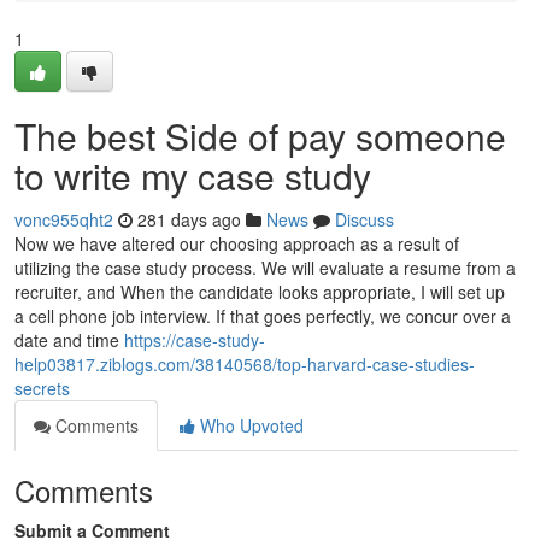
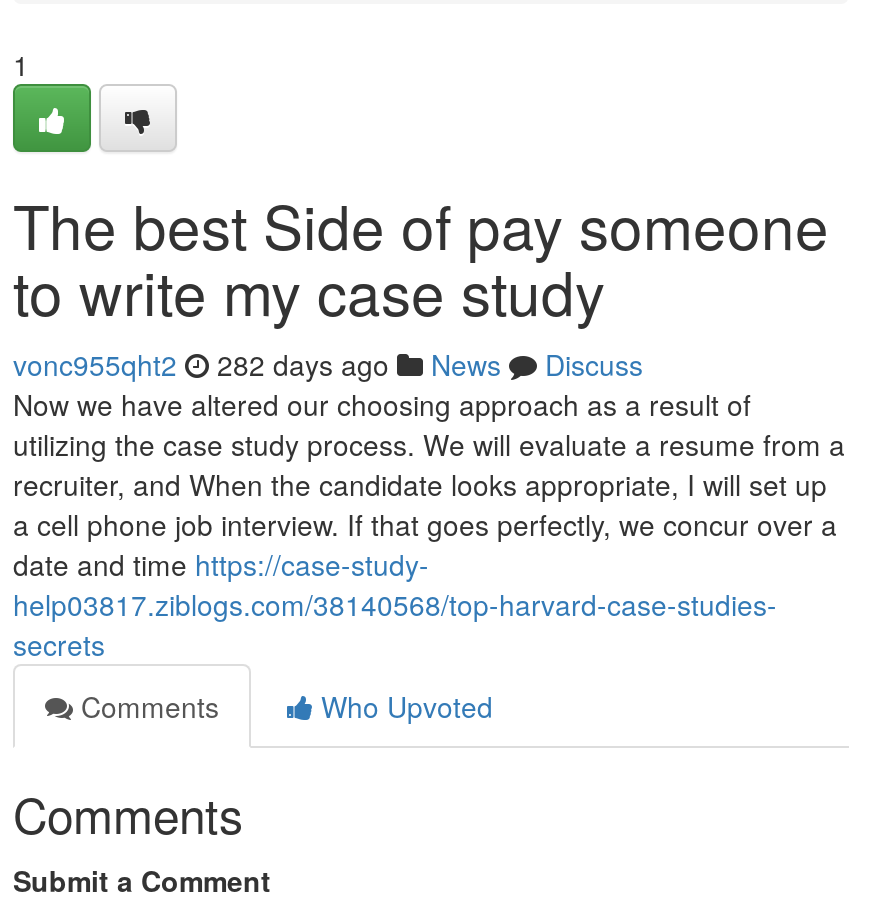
[14,207,394,231] vonc955qht2 281 days ago News Discuss -> [13,344,643,384] vonc955qht2 282 days ago News Discuss

